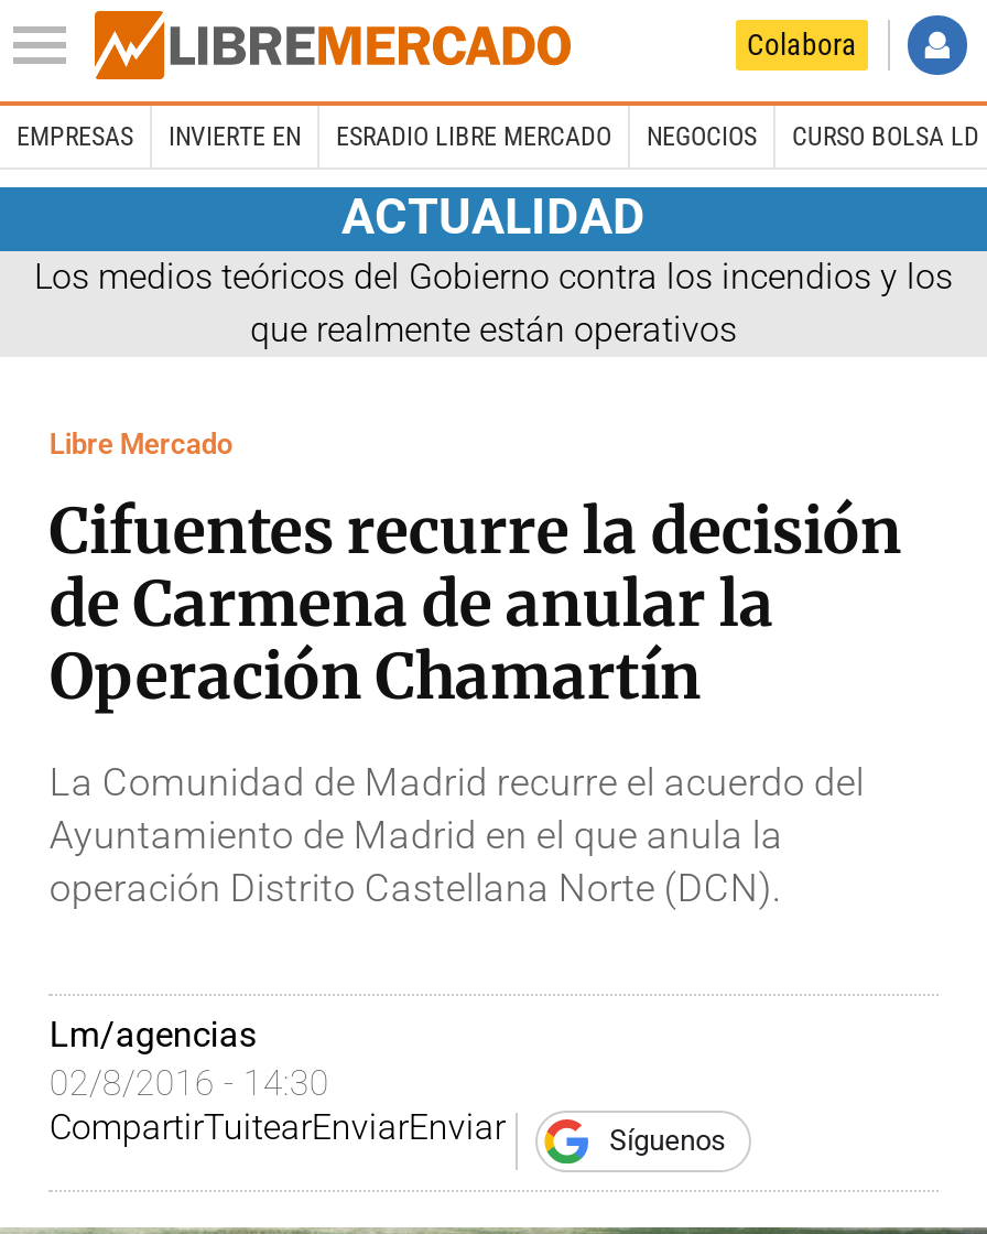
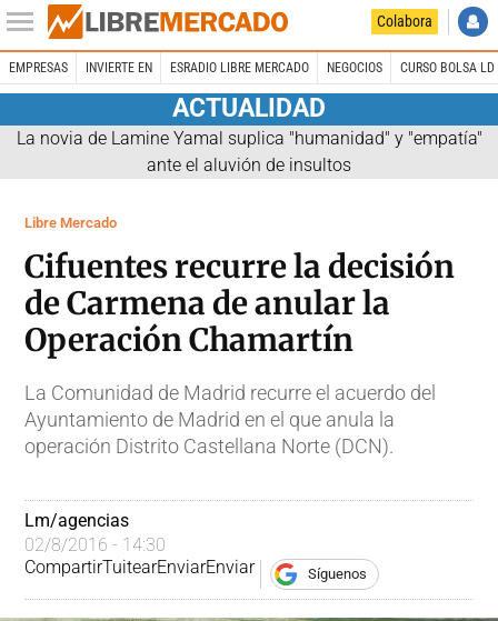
[34,255,953,349] Los medios teóricos del Gobierno contra los incendios y los | que realmente están operativos -> [16,127,482,175] La novia de Lamine Yamal suplica "humanidad" y "empatía" | ante el aluvión de insultos

